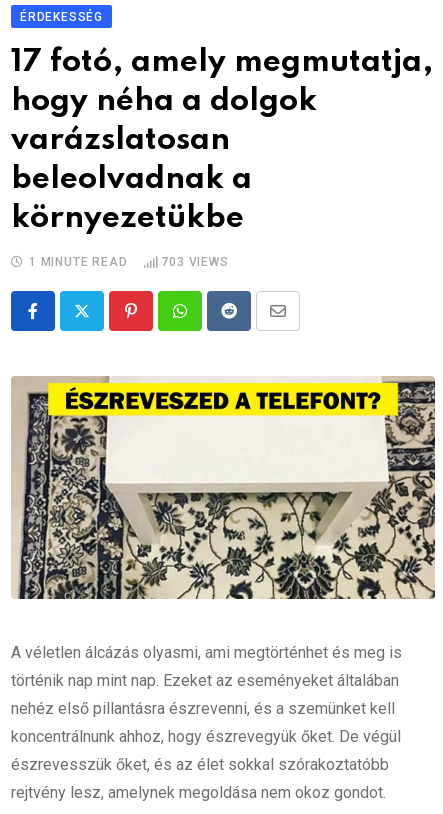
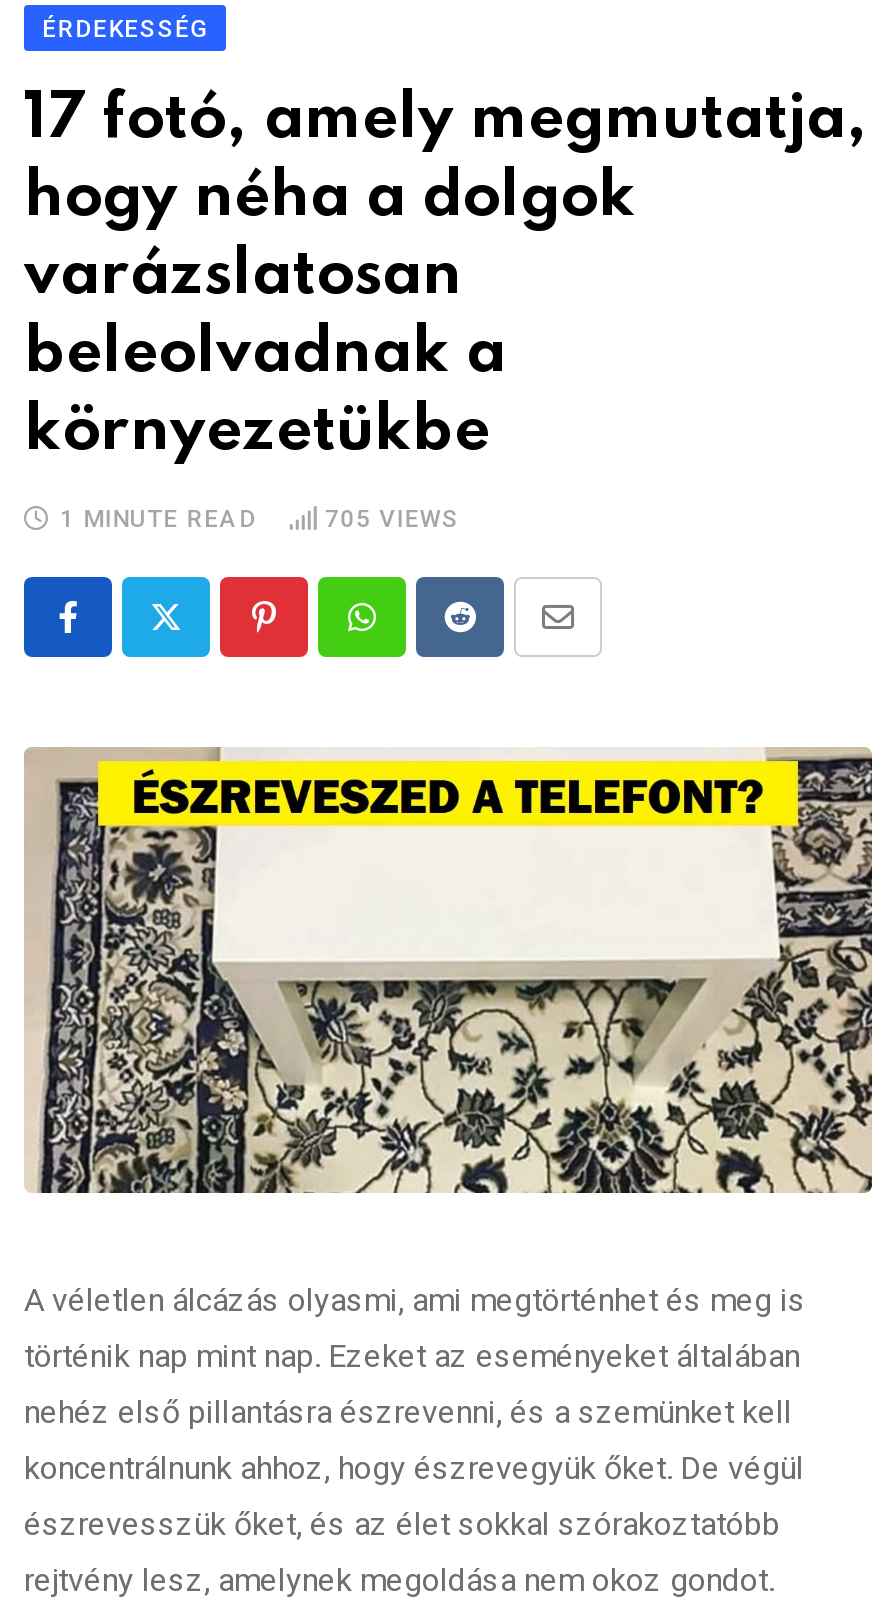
[161,255,229,269] 703 VIEWS -> [325,505,459,533] 705 VIEWS

